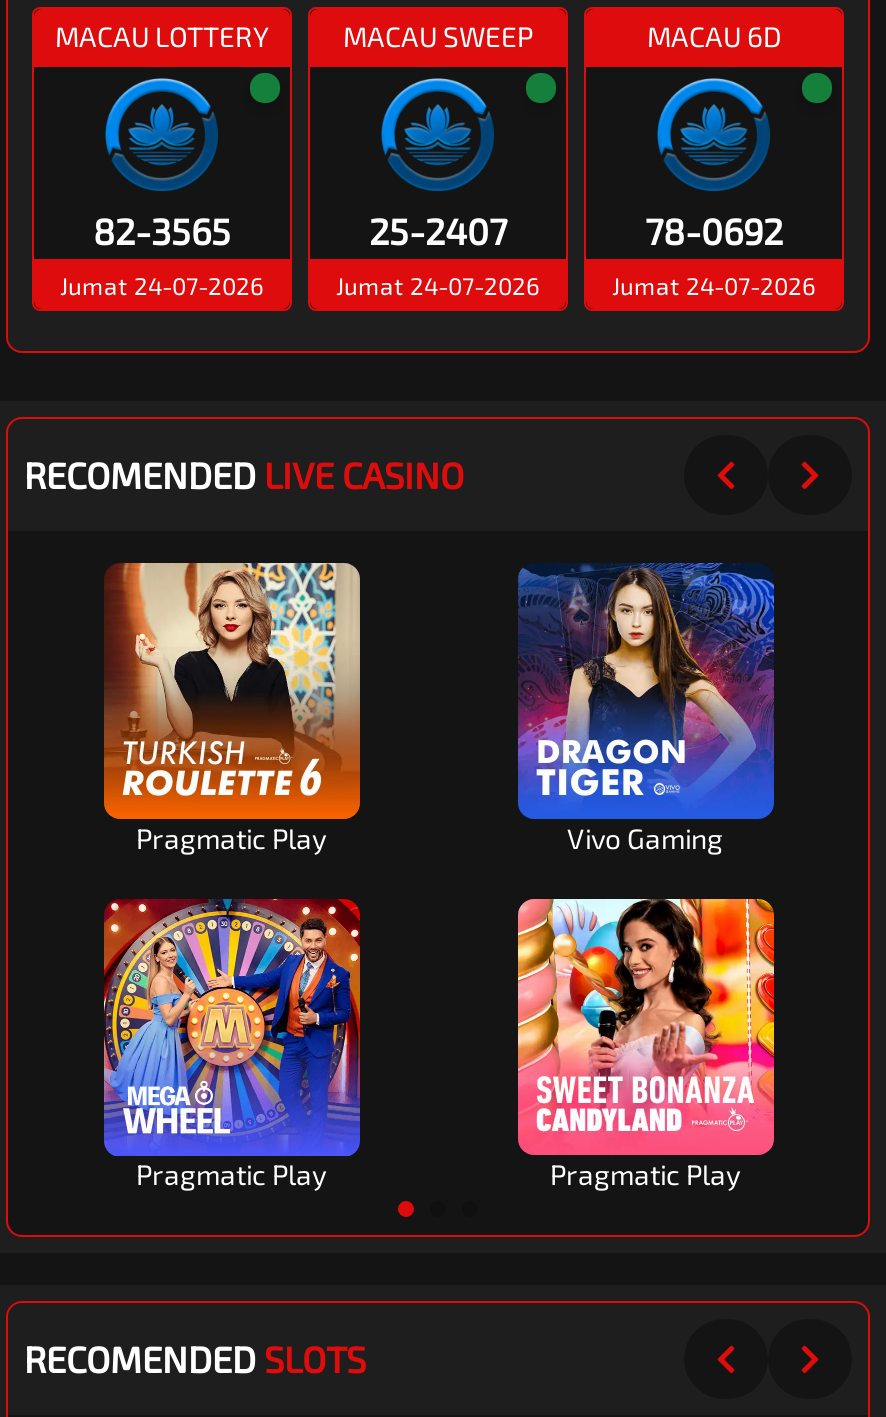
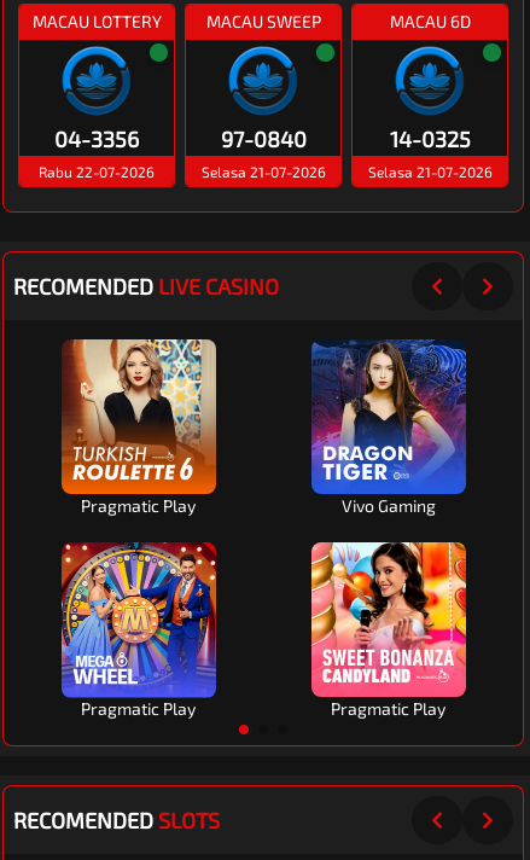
[60,210,264,300] 82-3565 | Jumat 24-07-2026 -> [39,126,155,180] 04-3356 | Rabu 22-07-2026
[336,210,540,300] 25-2407 | Jumat 24-07-2026 -> [201,126,325,180] 97-0840 | Selasa 21-07-2026
[612,210,816,300] 78-0692 | Jumat 24-07-2026 -> [368,126,492,180] 14-0325 | Selasa 21-07-2026

